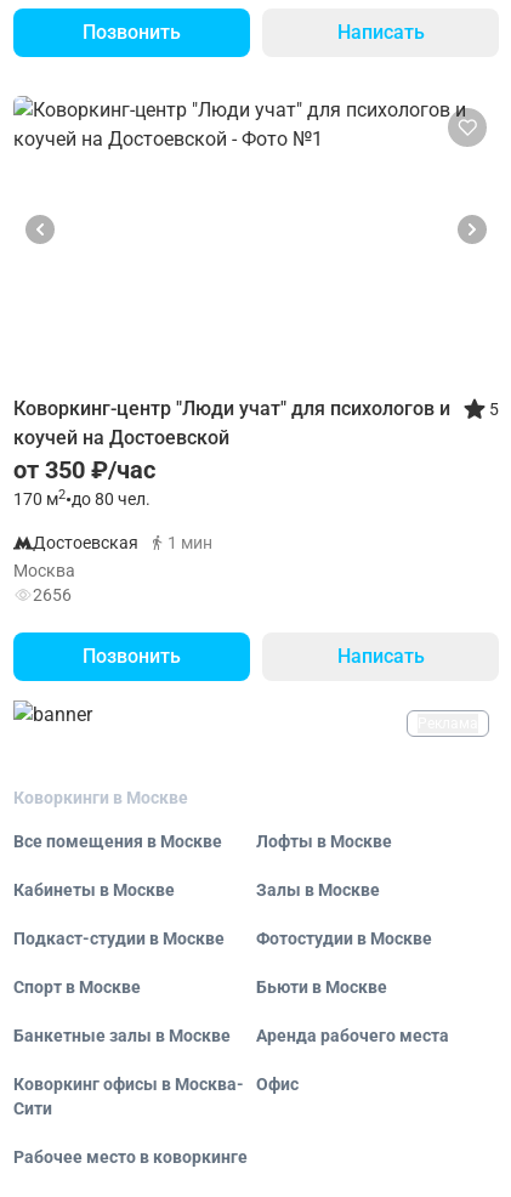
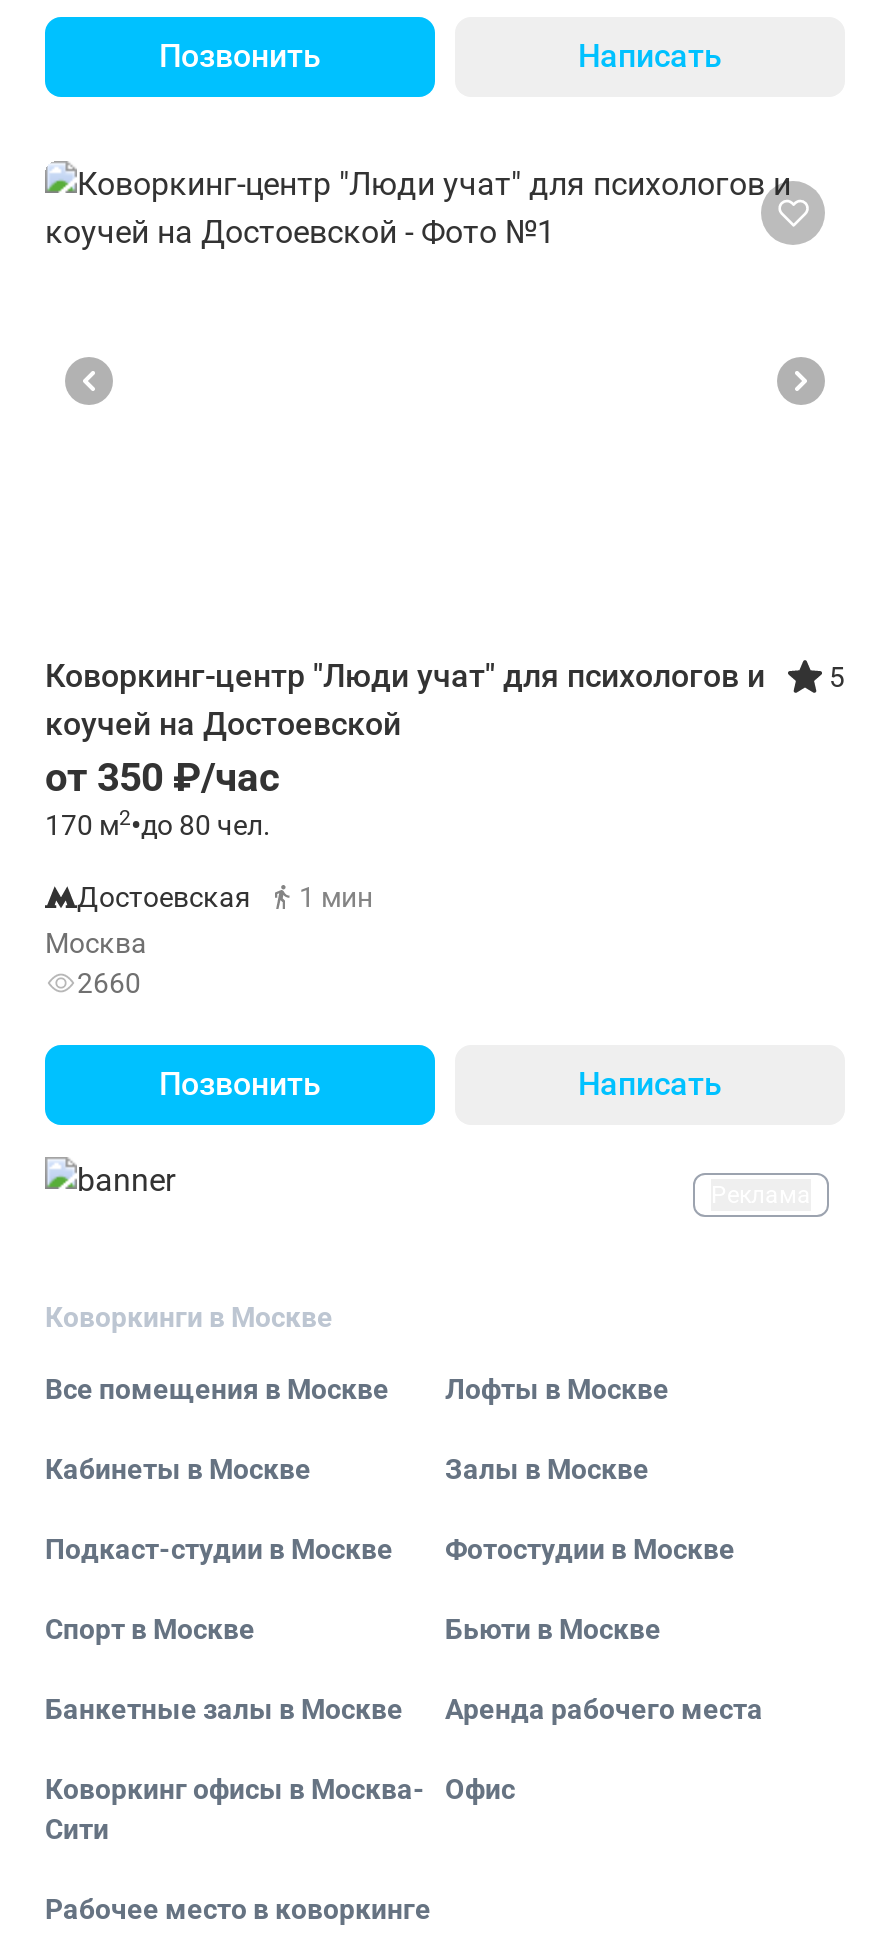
[33,585,72,605] 2656 -> [77,967,141,999] 2660

